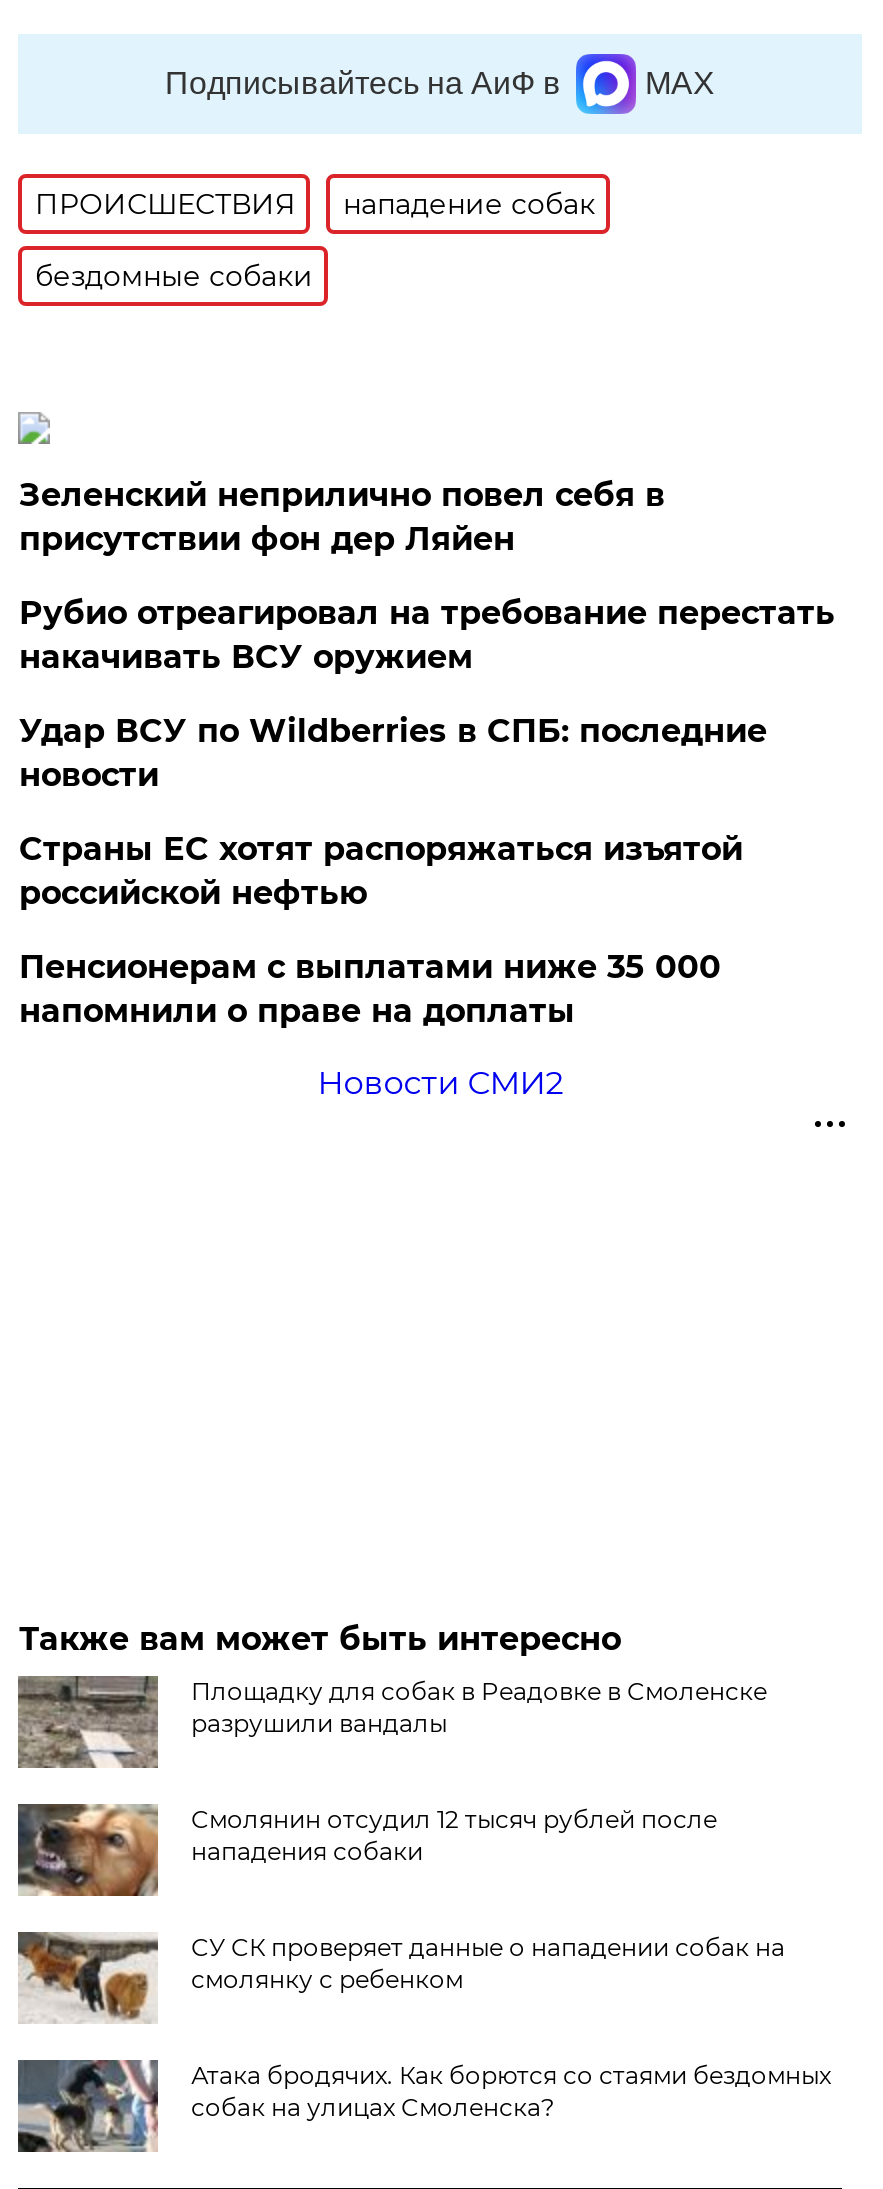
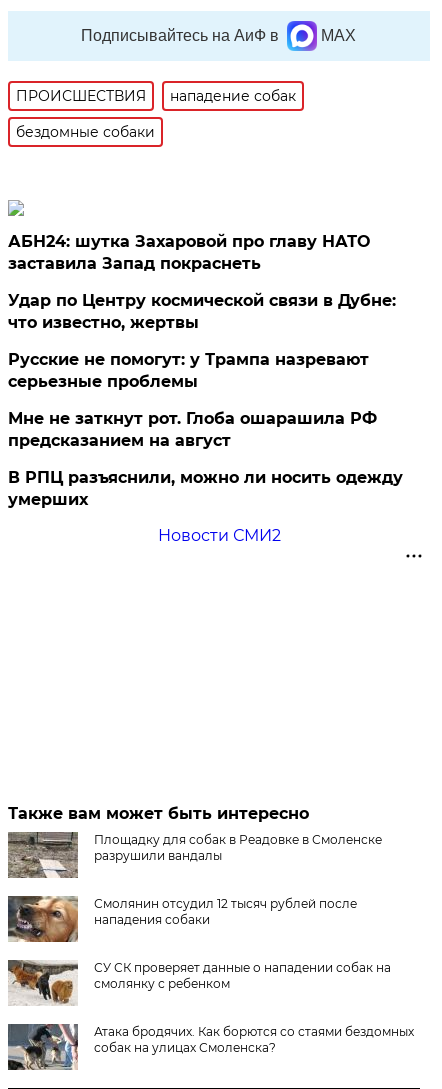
[19,476,665,558] Зеленский неприлично повел cебя в | присутствии фон дер Ляйен -> [8,232,370,273] АБН24: шутка Захаровой про главу НАТО | заставила Запад покраснеть
[19,594,835,676] Рубио отреагировал на требование перестать | накачивать ВСУ оружием -> [8,291,396,332] Удар по Центру космической связи в Дубне: | что известно, жертвы
[19,712,767,794] Удар ВСУ по Wildberries в СПБ: последние | новости -> [8,350,369,391] Русские не помогут: у Трампа назревают | серьезные проблемы
[19,830,743,912] Страны ЕС хотят распоряжаться изъятой | российской нефтью -> [8,409,377,450] Мне не заткнут рот. Глоба ошарашила РФ | предсказанием на август
[19,948,721,1030] Пенсионерам с выплатами ниже 35 000 | напомнили о праве на доплаты -> [8,468,403,509] В РПЦ разъяснили, можно ли носить одежду | умерших

